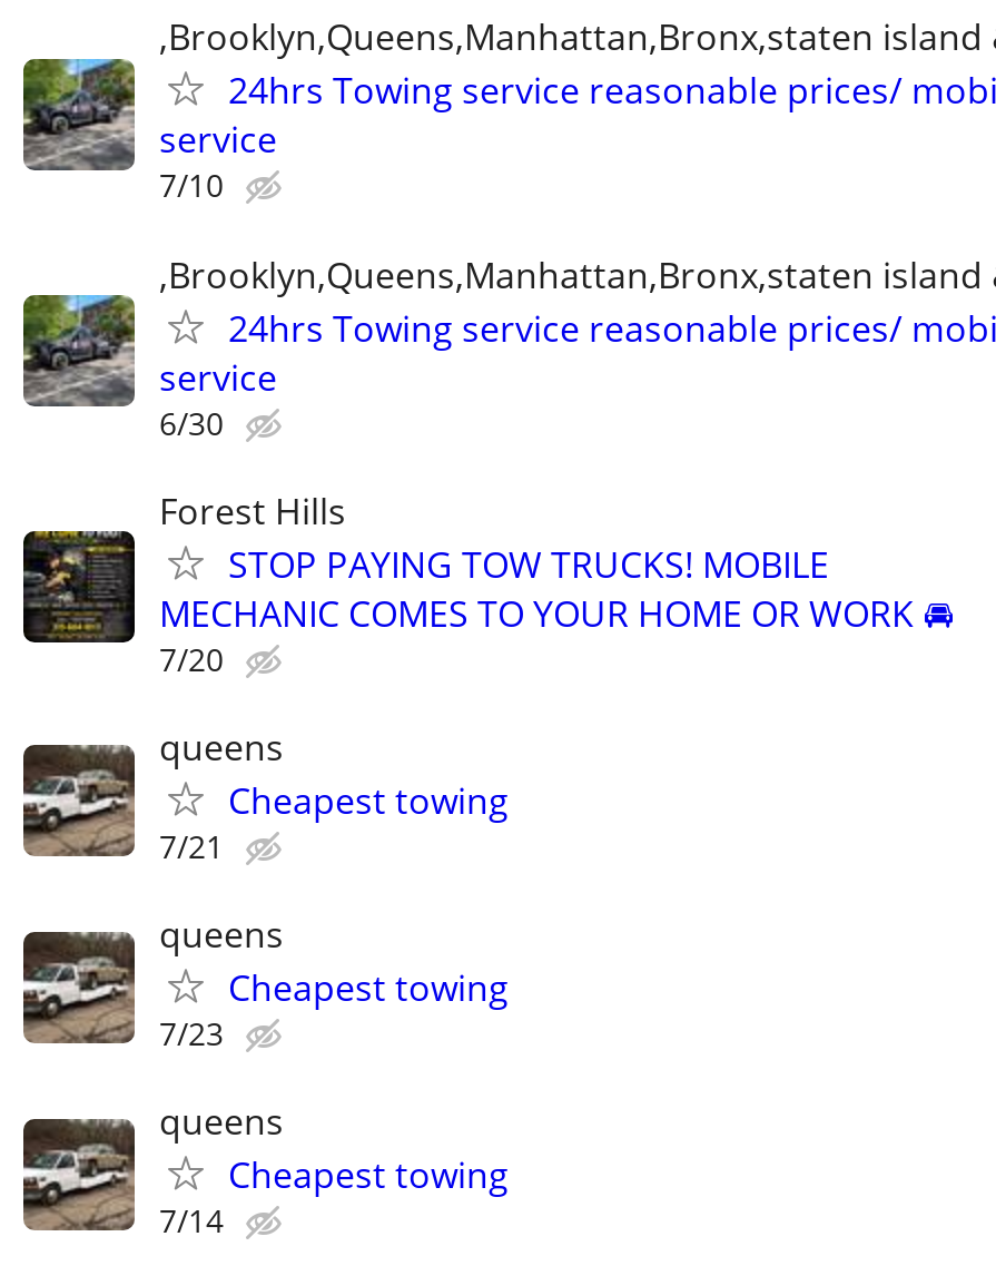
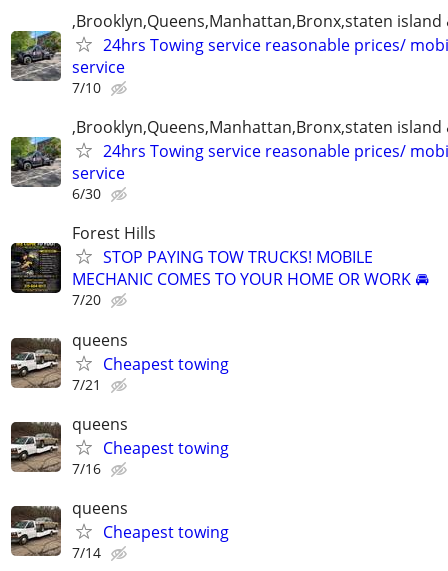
[159,1013,224,1055] 7/23 -> [72,459,101,478] 7/16

